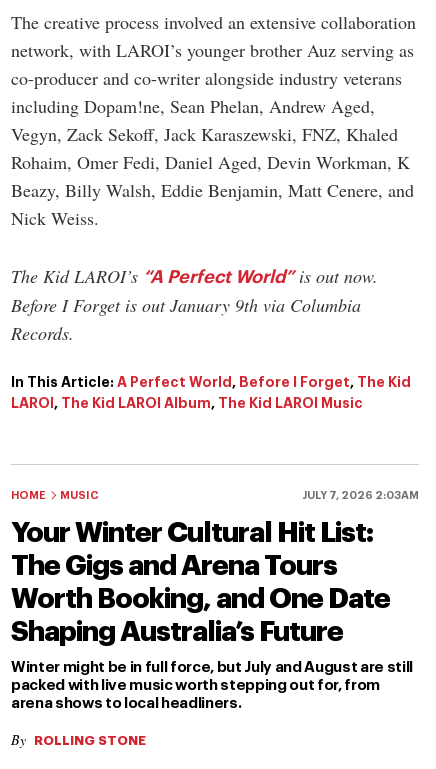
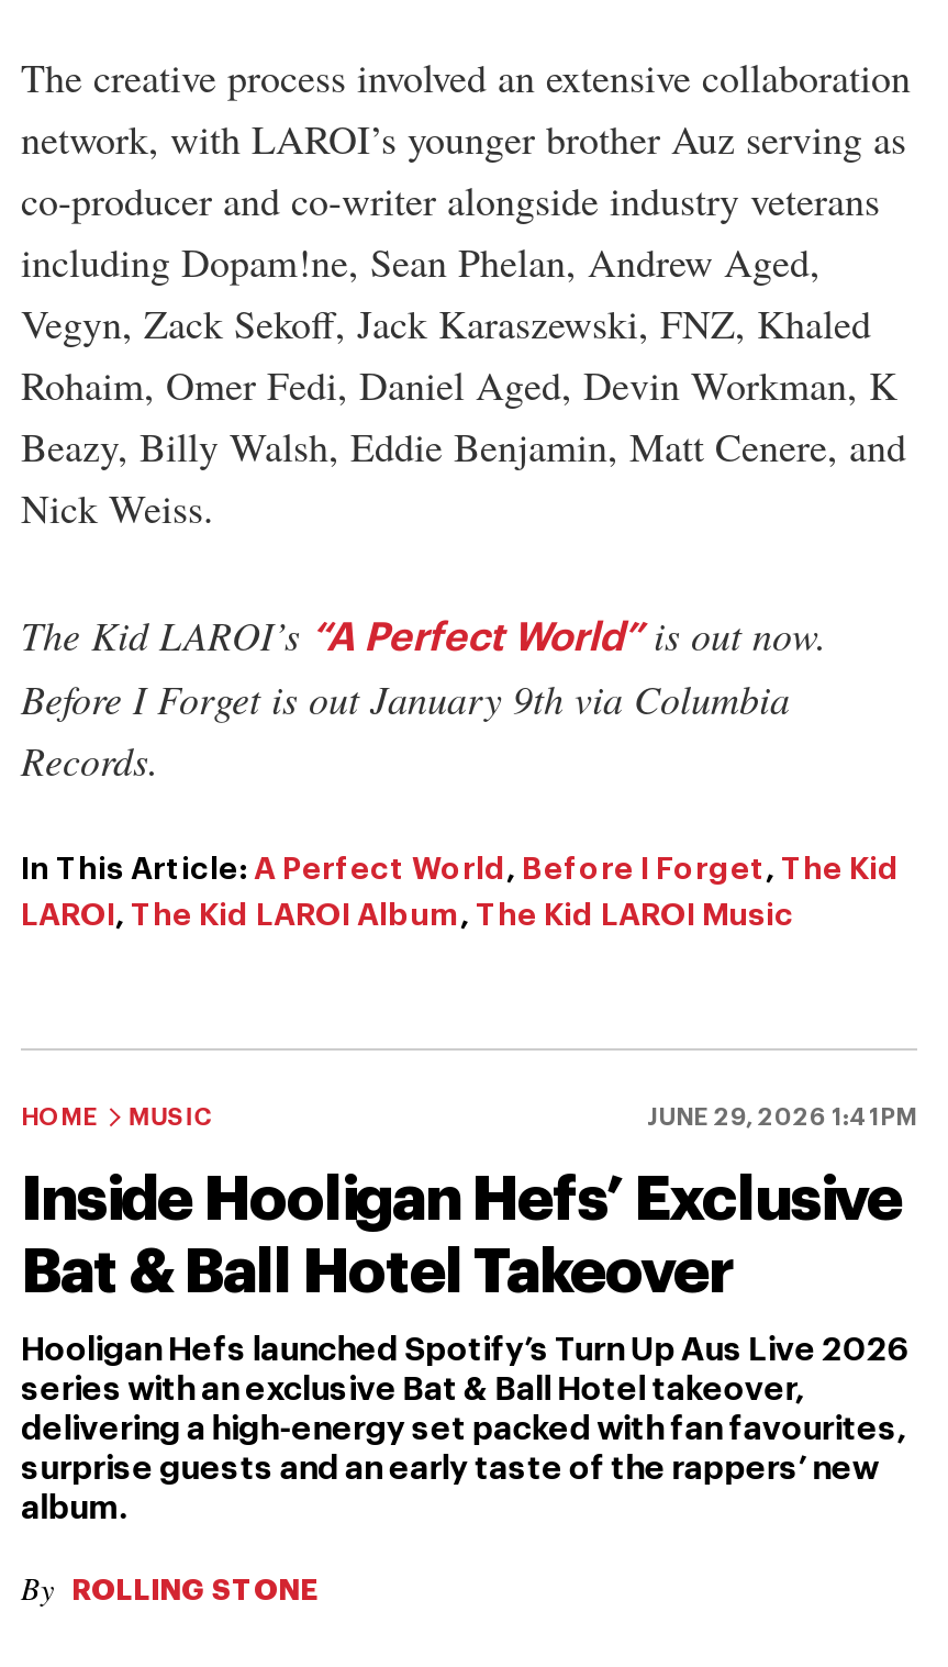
[302,490,419,501] JULY 7, 2026 2:03AM -> [647,1106,917,1131] JUNE 29, 2026 1:41PM
[11,519,390,646] Your Winter Cultural Hit List: | The Gigs and Arena Tours | Worth Booking, and One Date | Shaping Australia’s Future -> [21,1170,902,1304] Inside Hooligan Hefs’ Exclusive | Bat & Ball Hotel Takeover
[11,660,413,711] Winter might be in full force, but July and August are still | packed with live music worth stepping out for, from | arena shows to local headliners. -> [21,1335,909,1526] Hooligan Hefs launched Spotify’s Turn Up Aus Live 2026 | series with an exclusive Bat & Ball Hotel takeover, | delivering a high-energy set packed with fan favourites, | surprise guests and an early taste of the rappers’ new | album.

